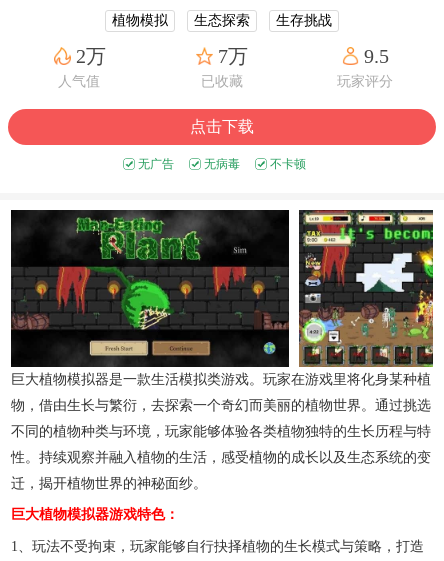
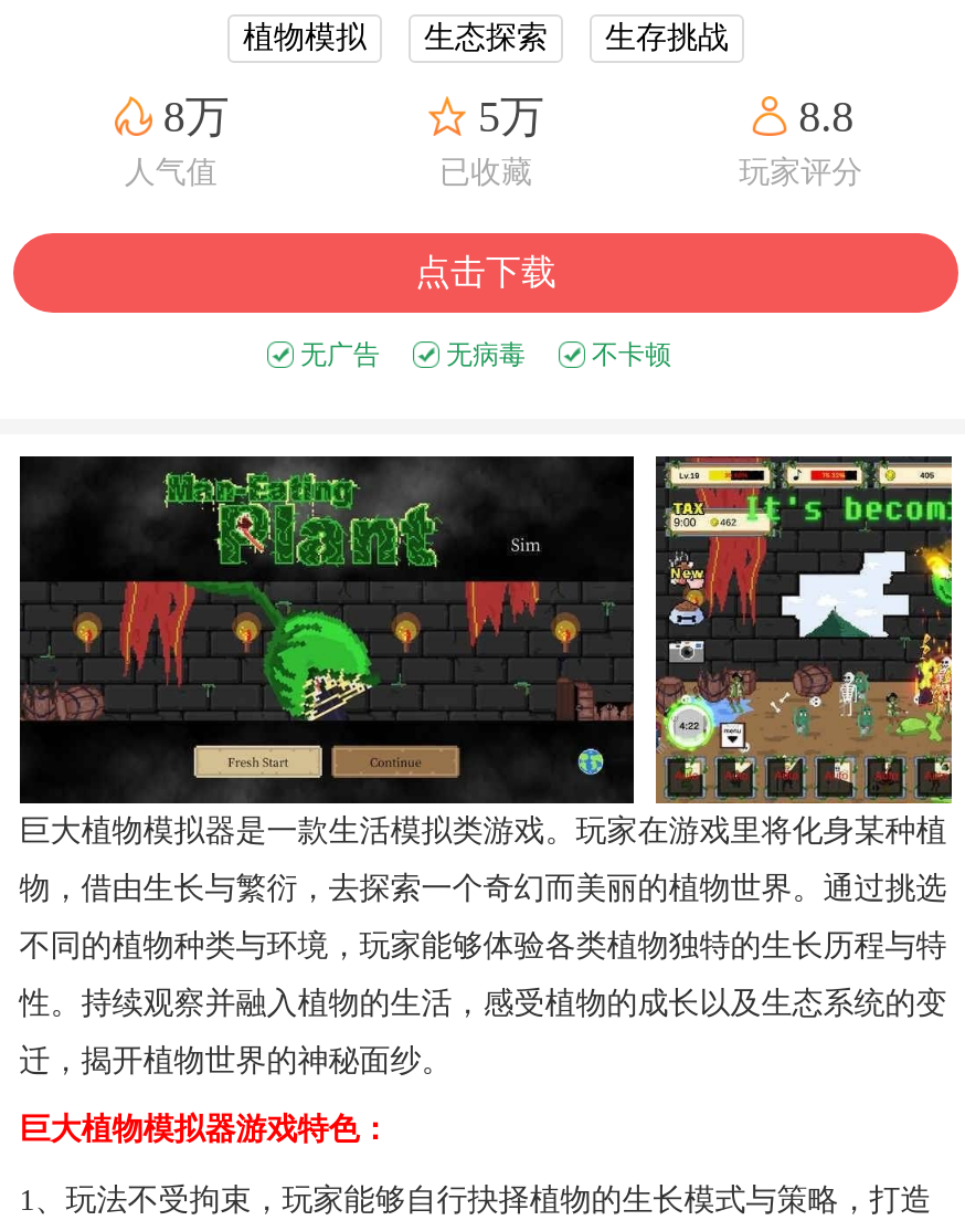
[76,45,106,67] 2万 -> [163,93,229,141] 8万
[218,45,248,67] 7万 -> [478,93,544,141] 5万
[364,45,389,67] 9.5 -> [798,93,854,141] 8.8

